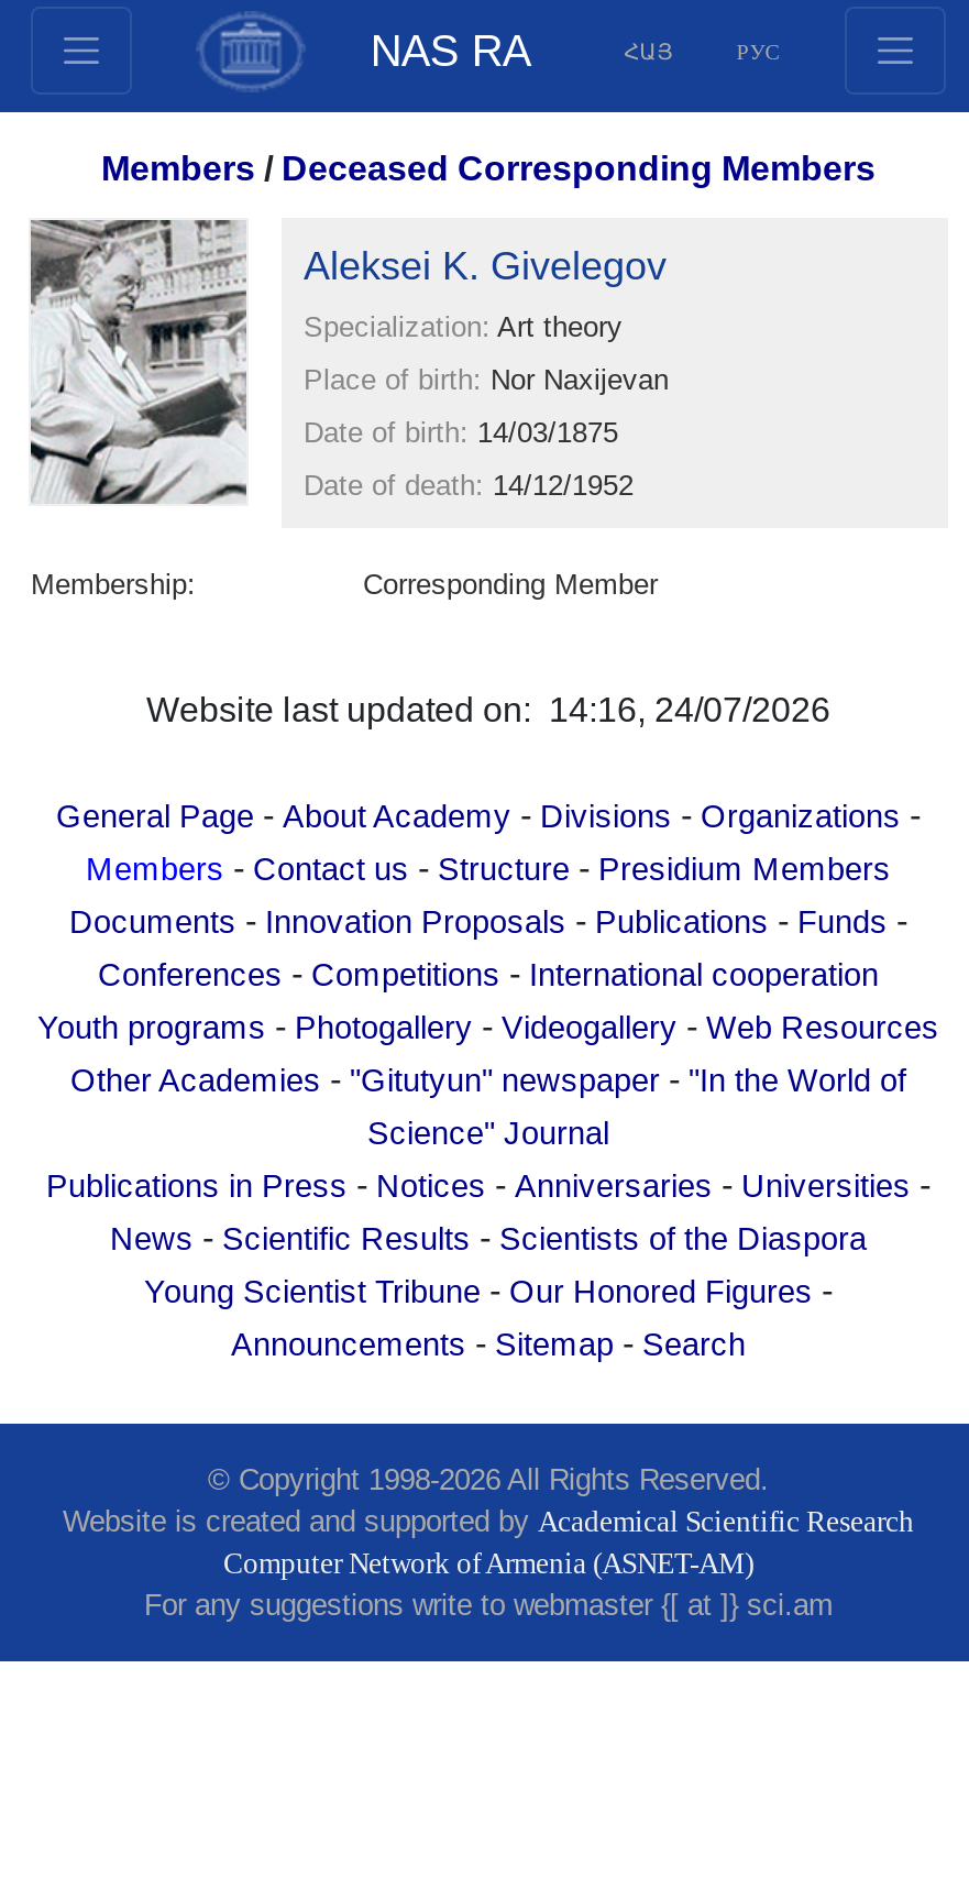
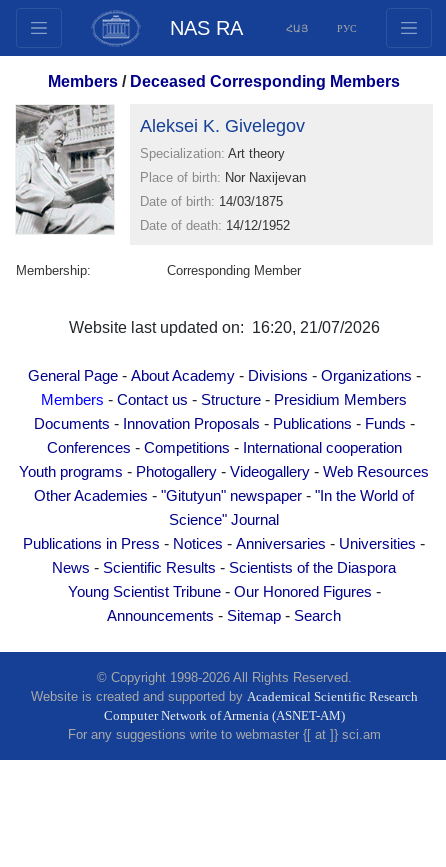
[146,691,830,728] Website last updated on: 14:16, 24/07/2026 -> [68,319,379,336] Website last updated on: 16:20, 21/07/2026

